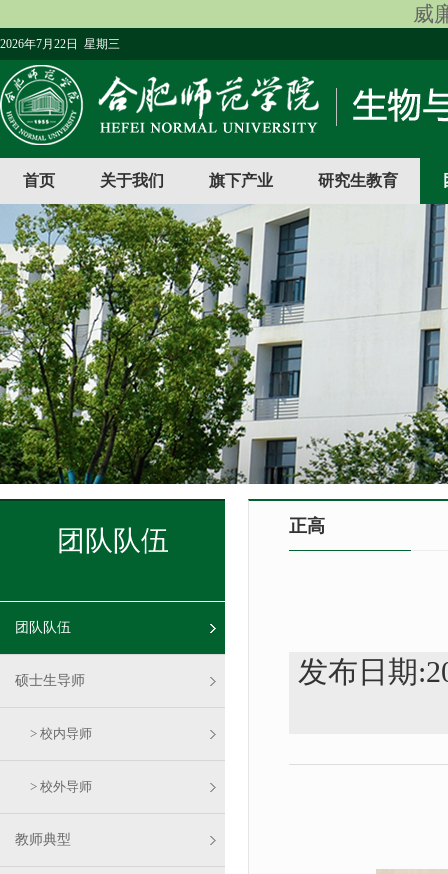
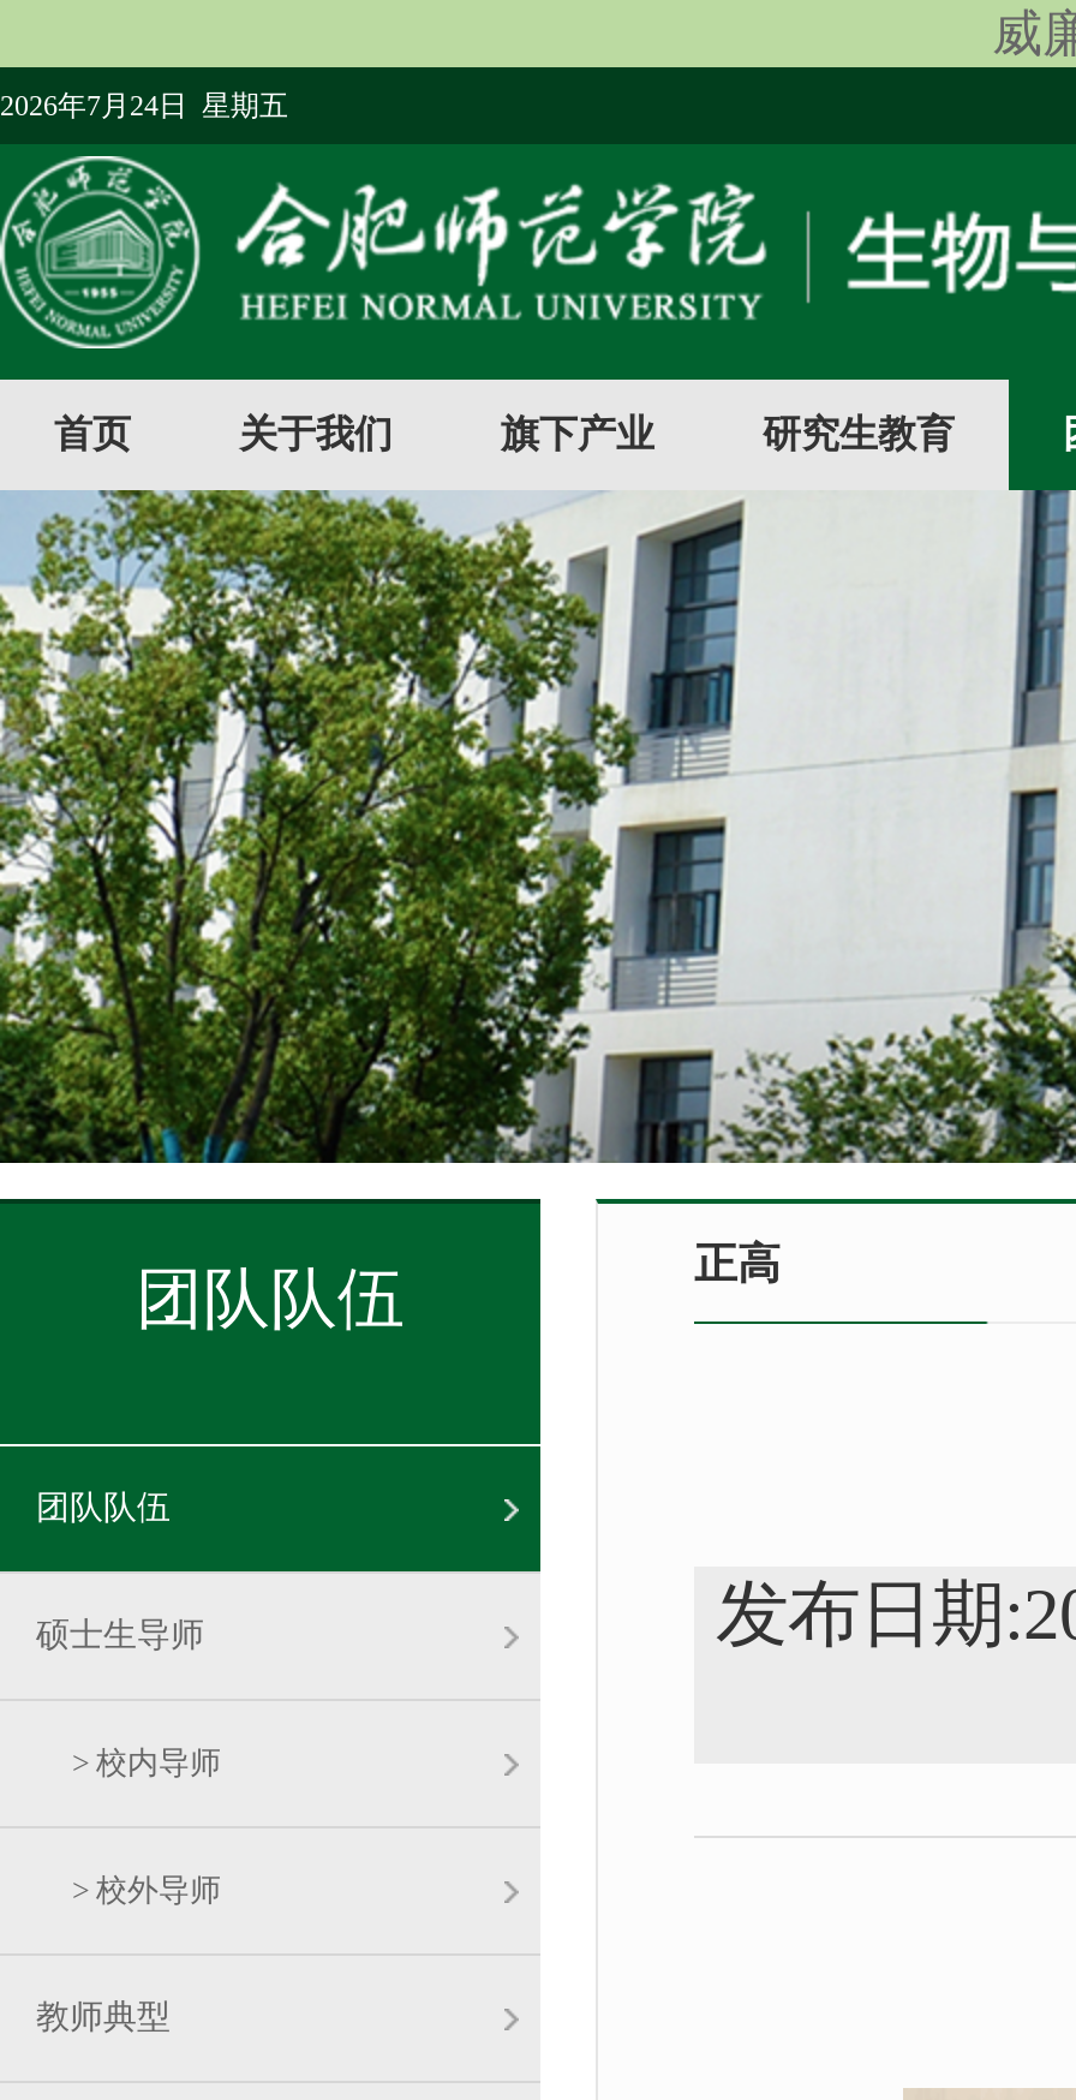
[0,37,120,51] 2026年7月22日 星期三 -> [0,89,288,123] 2026年7月24日 星期五

